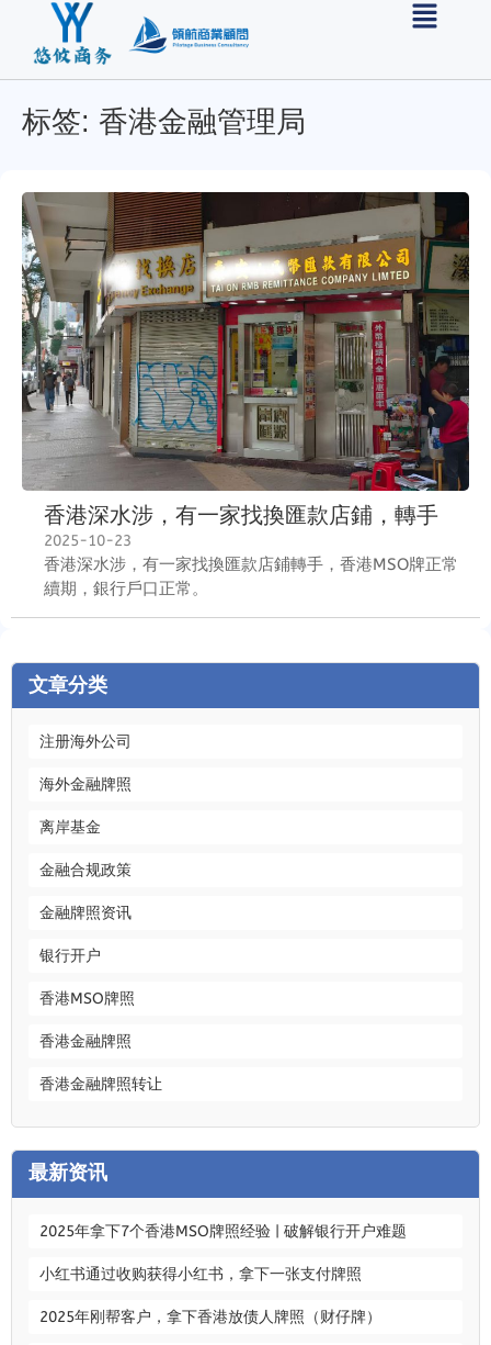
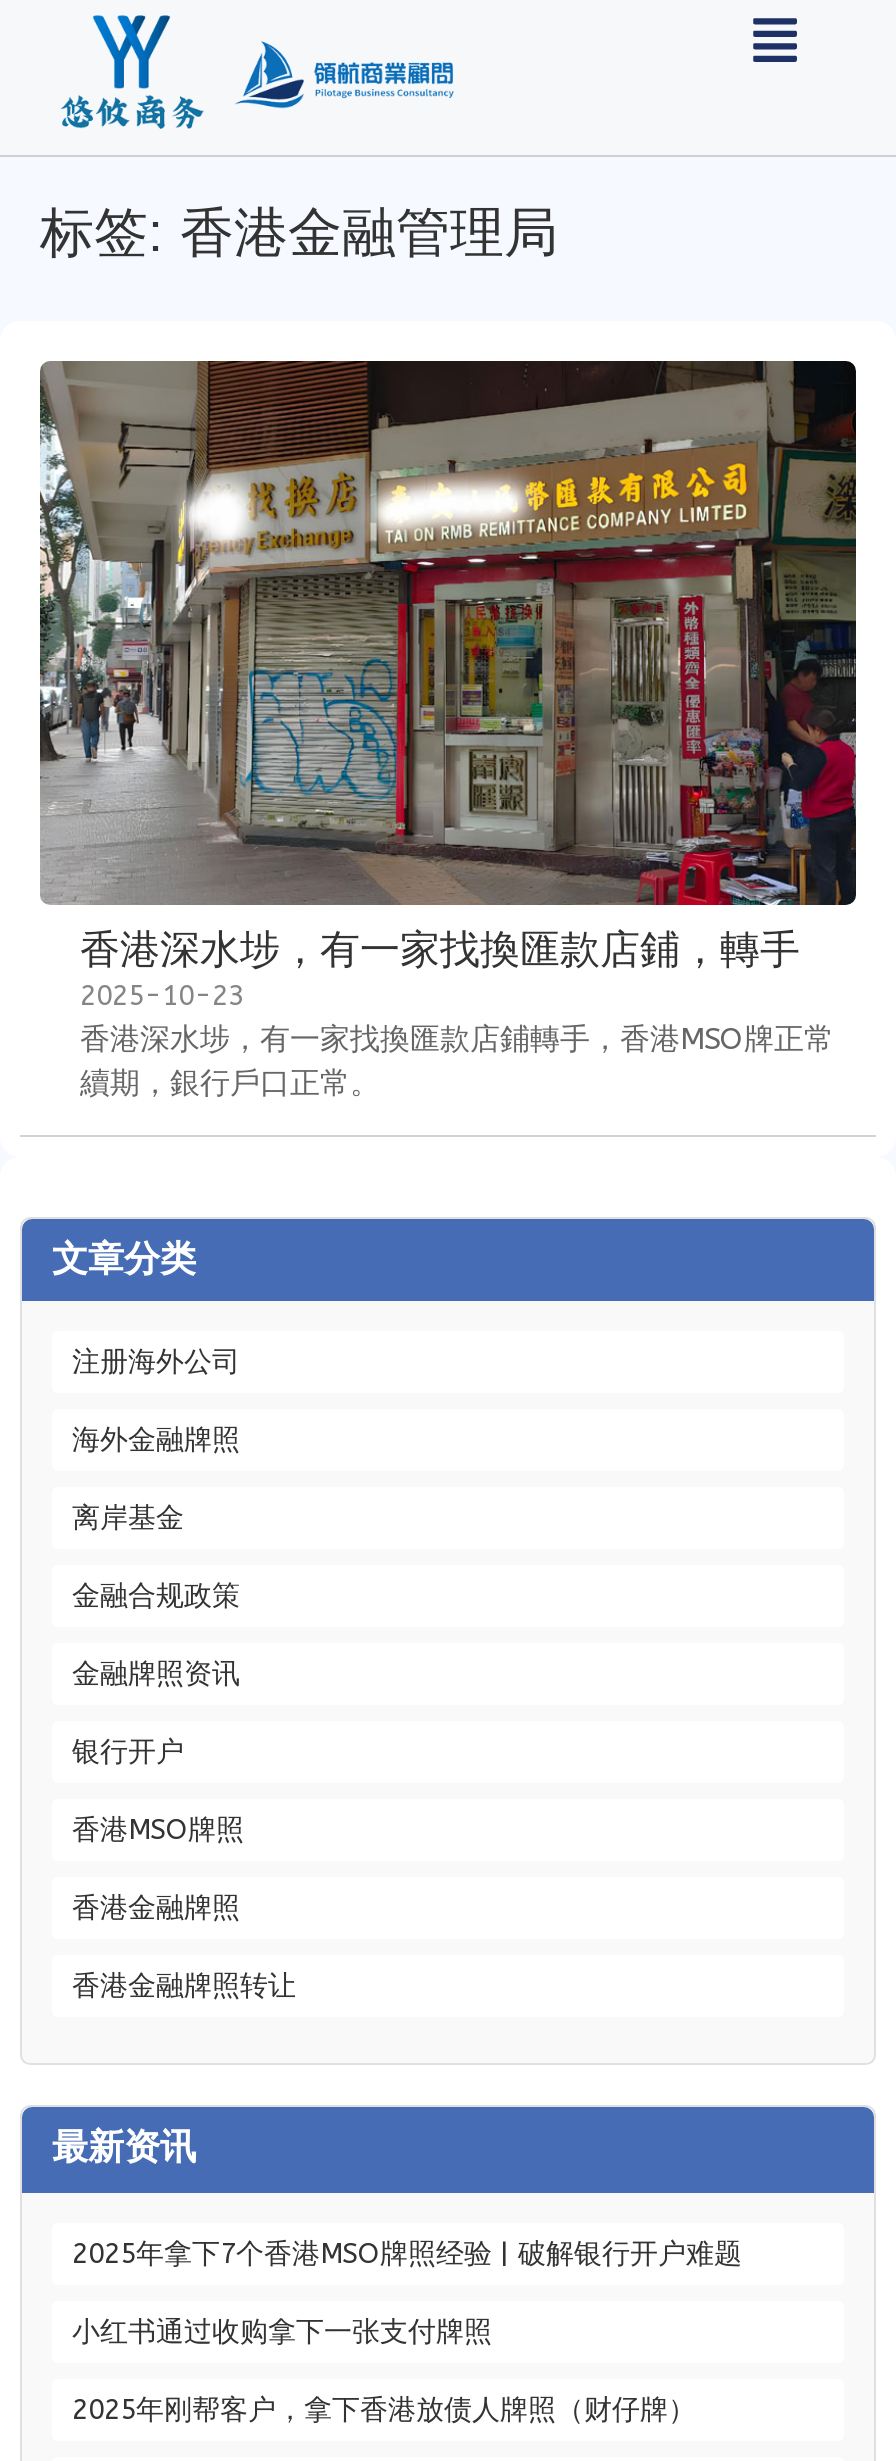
[44,500,438,531] 香港深水涉，有一家找換匯款店鋪，轉手 -> [80,921,800,977] 香港深水埗，有一家找換匯款店鋪，轉手
[44,555,458,574] 香港深水涉，有一家找換匯款店鋪轉手，香港MSO牌正常 -> [80,1021,834,1057] 香港深水埗，有一家找換匯款店鋪轉手，香港MSO牌正常
[39,1265,362,1284] 小红书通过收购获得小红书，拿下一张支付牌照 -> [72,2315,492,2349] 小红书通过收购拿下一张支付牌照

